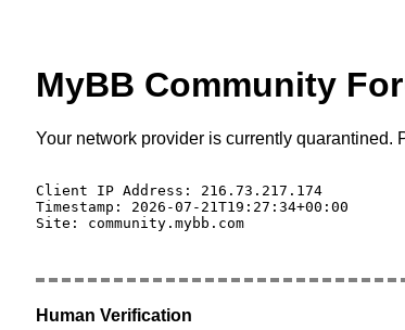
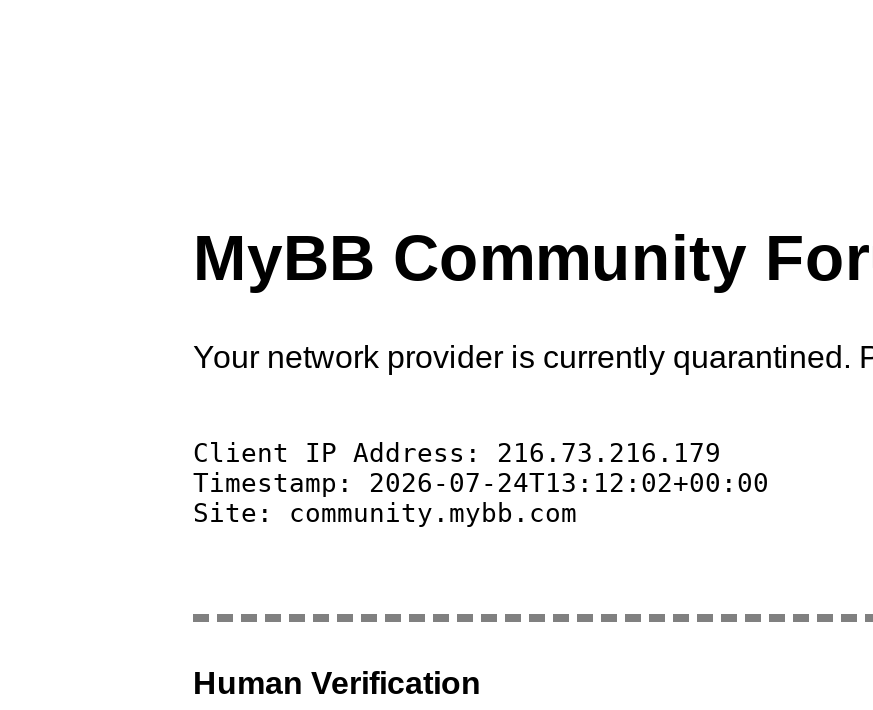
[36,182,331,199] Client IP Address: 216.73.217.174 -> [193,438,737,468] Client IP Address: 216.73.216.179
[36,199,349,215] Timestamp: 2026-07-21T19:27:34+00:00 -> [193,468,769,498] Timestamp: 2026-07-24T13:12:02+00:00

